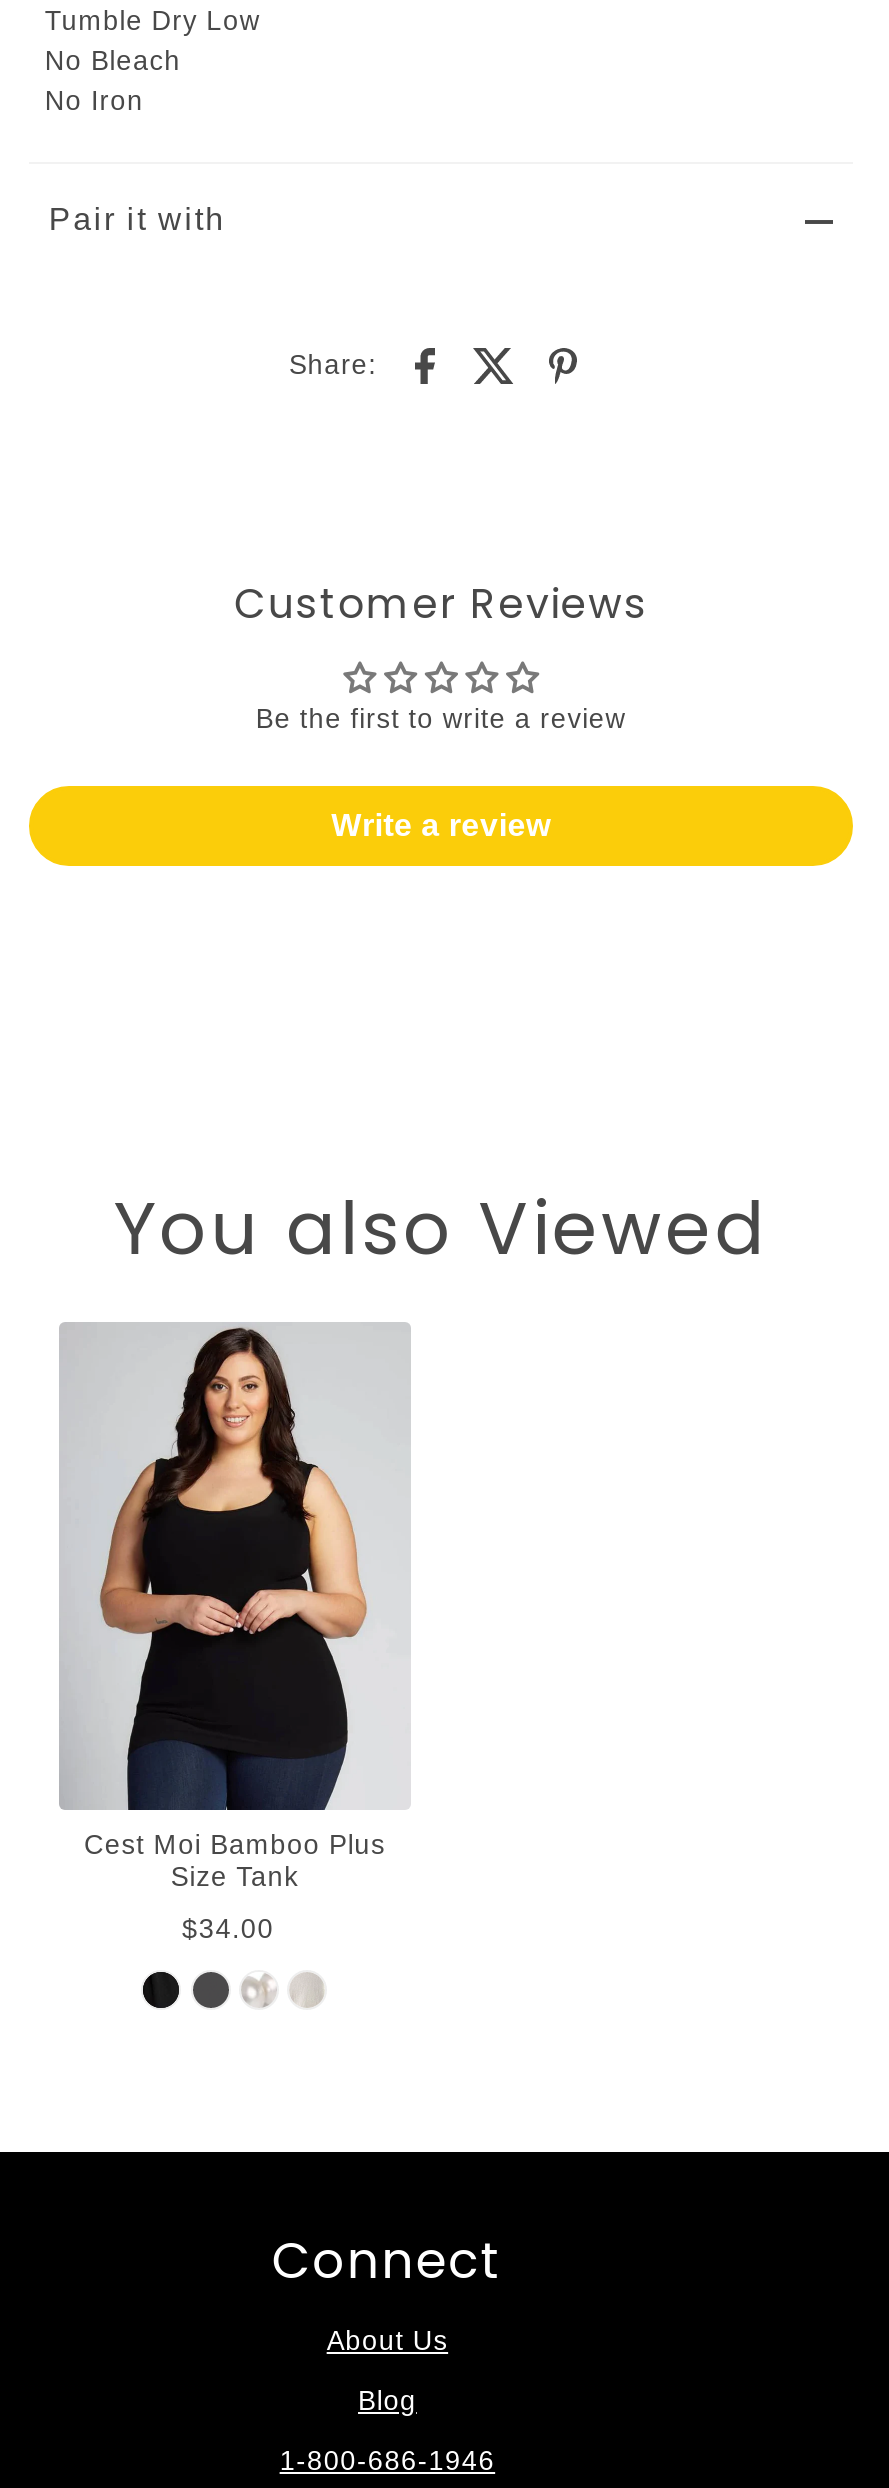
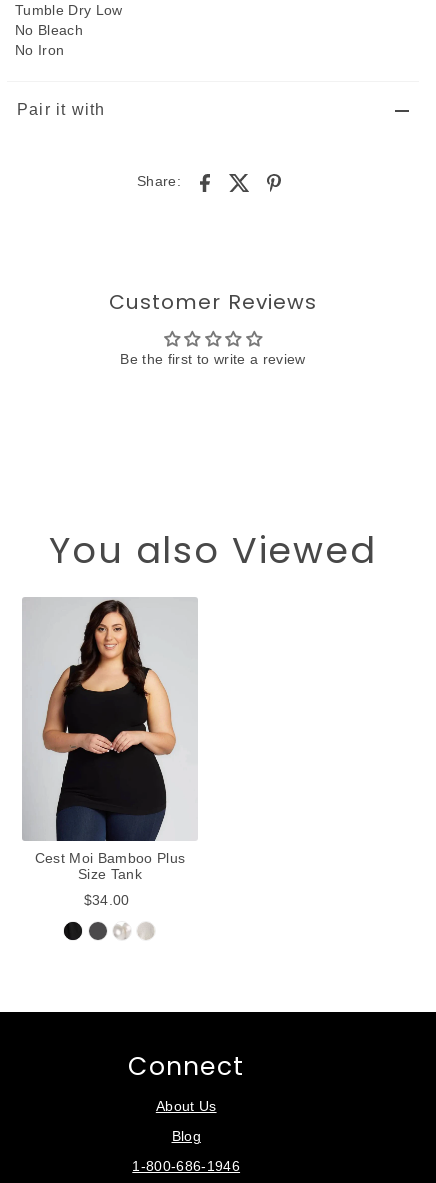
[331,809,551,843] Write a review -> none

